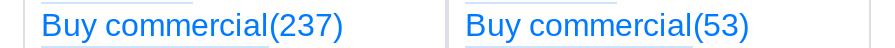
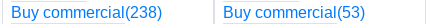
[41,8,343,42] Buy commercial(237) -> [11,4,162,21] Buy commercial(238)

